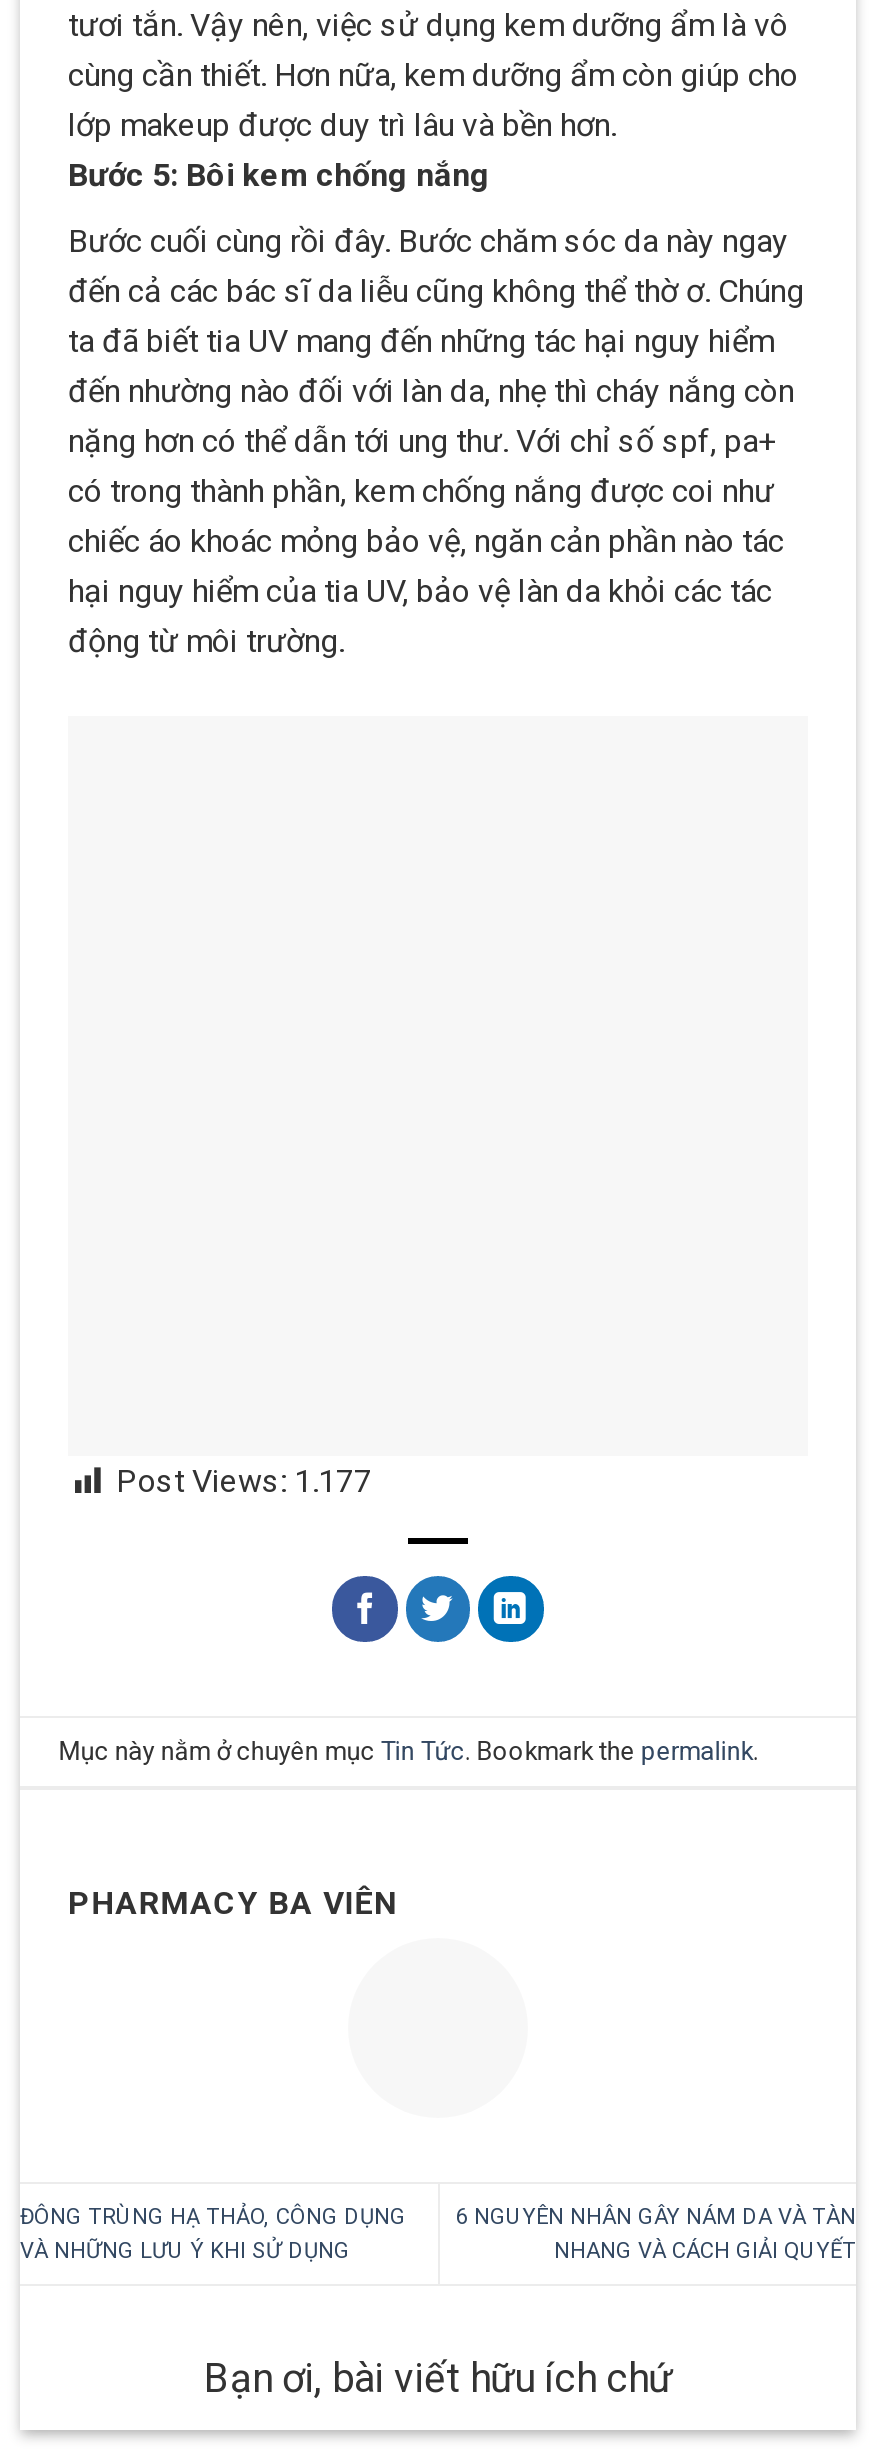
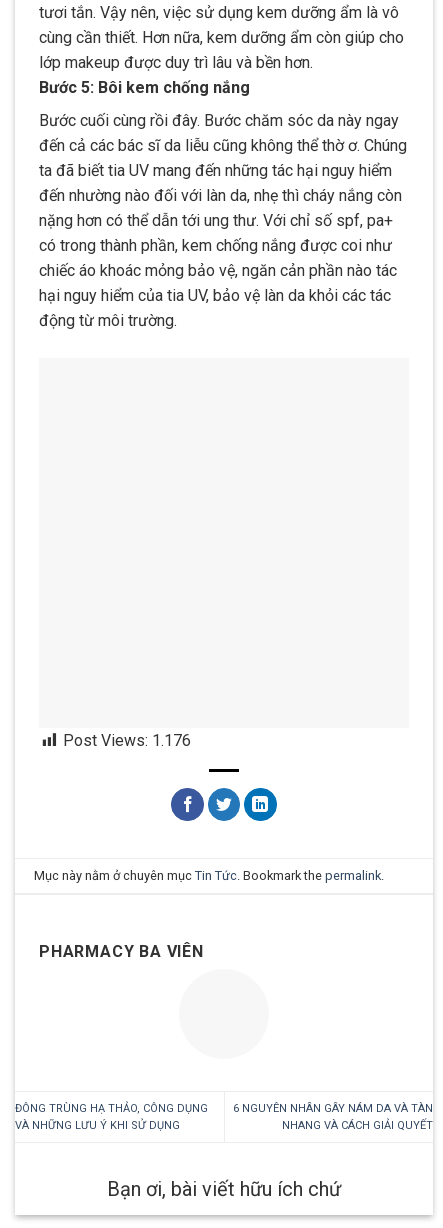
[116,1462,372,1500] Post Views: 1.177 -> [63,731,191,750] Post Views: 1.176

